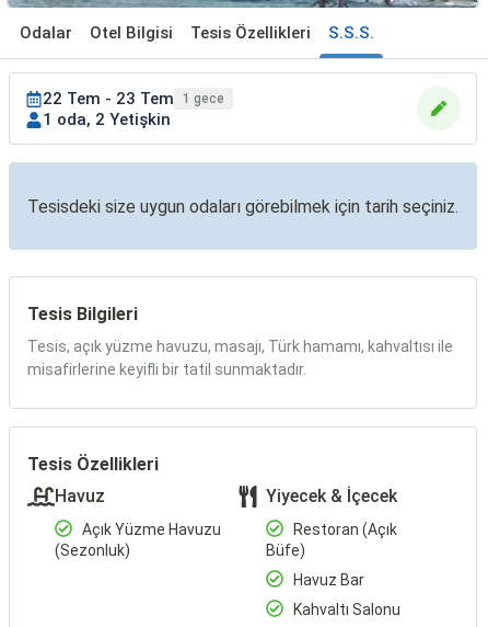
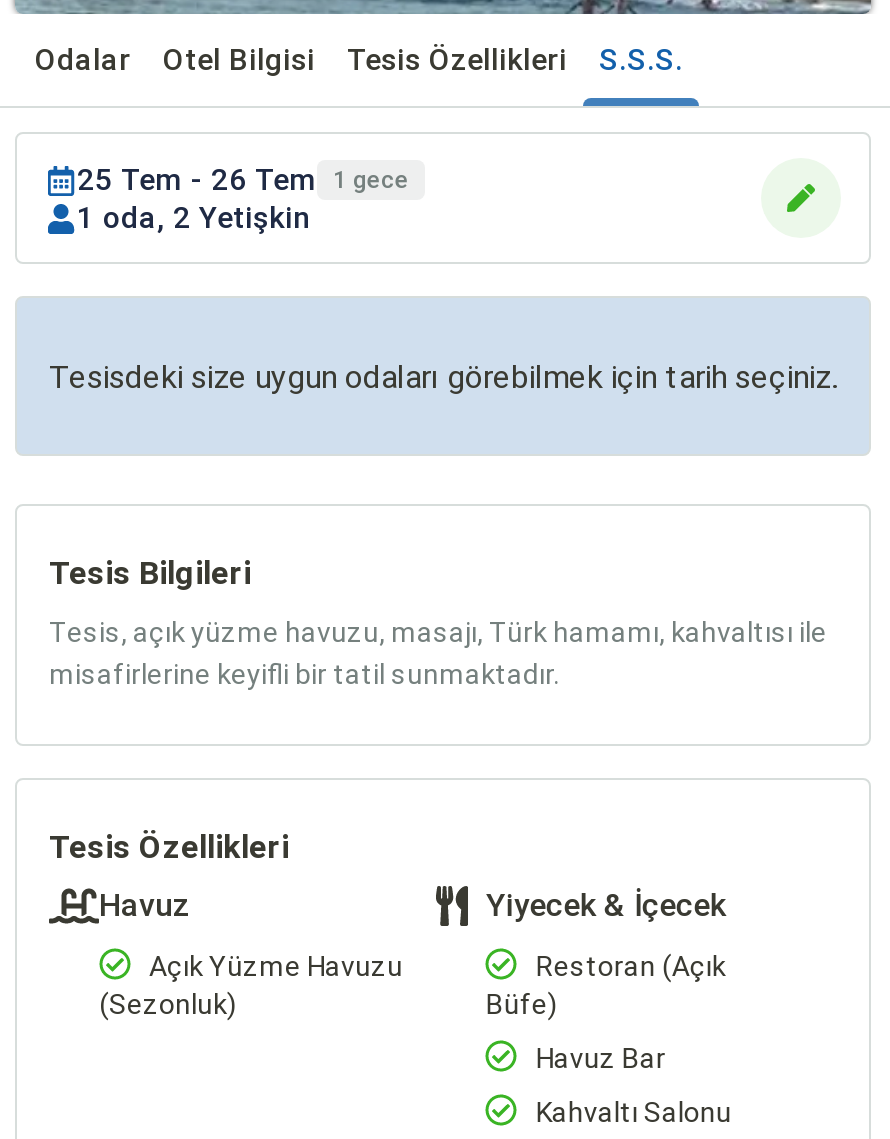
[43,89,224,109] 22 Tem - 23 Tem 1 gece -> [77,163,409,199] 25 Tem - 26 Tem 1 gece

